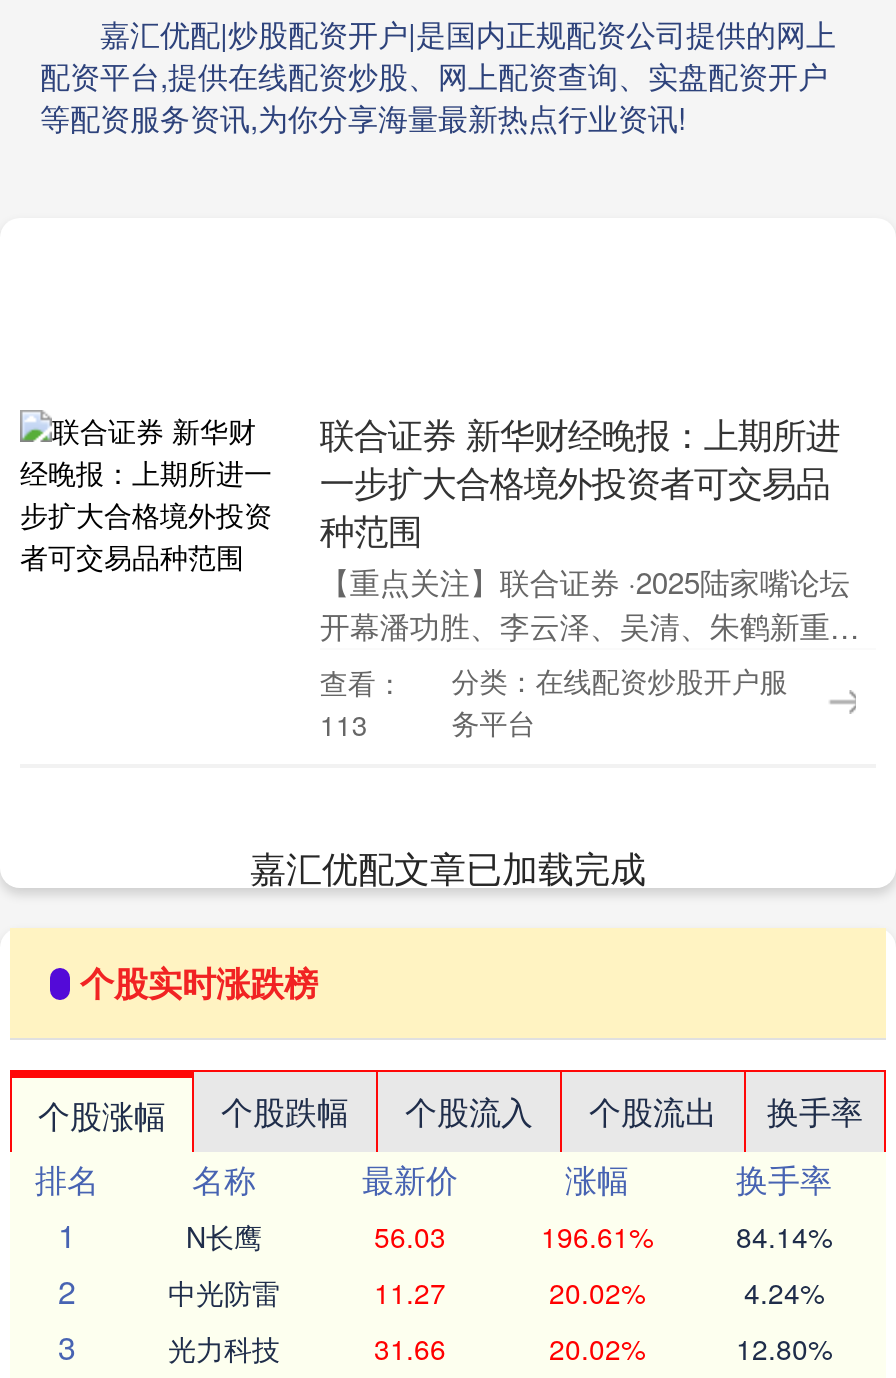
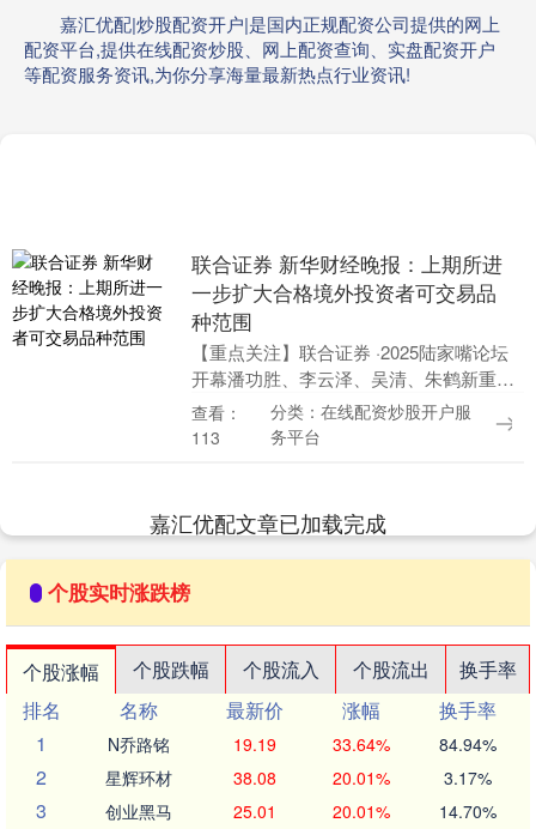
[186,1217,832,1257] N长鹰 | 56.03 | 196.61% | 84.14% -> [108,732,496,756] N乔路铭 | 19.19 | 33.64% | 84.94%
[168,1273,824,1313] 中光防雷 | 11.27 | 20.02% | 4.24% -> [105,766,491,790] 星辉环材 | 38.08 | 20.01% | 3.17%
[168,1329,832,1369] 光力科技 | 31.66 | 20.02% | 12.80% -> [105,800,496,823] 创业黑马 | 25.01 | 20.01% | 14.70%

